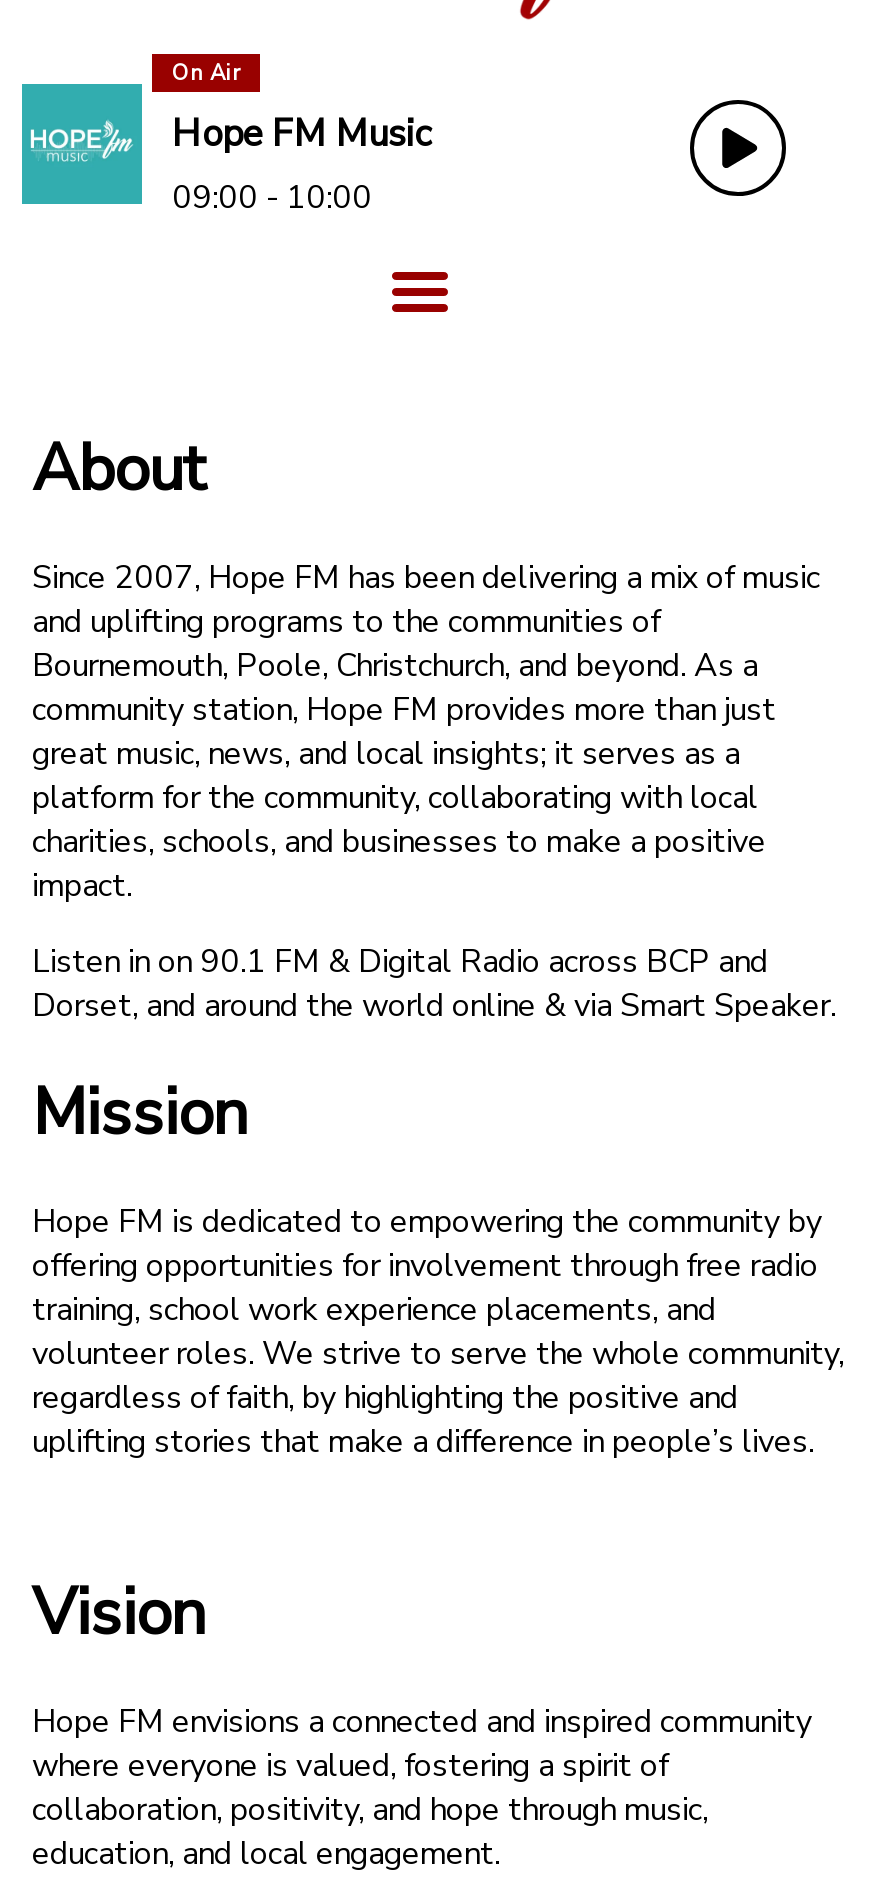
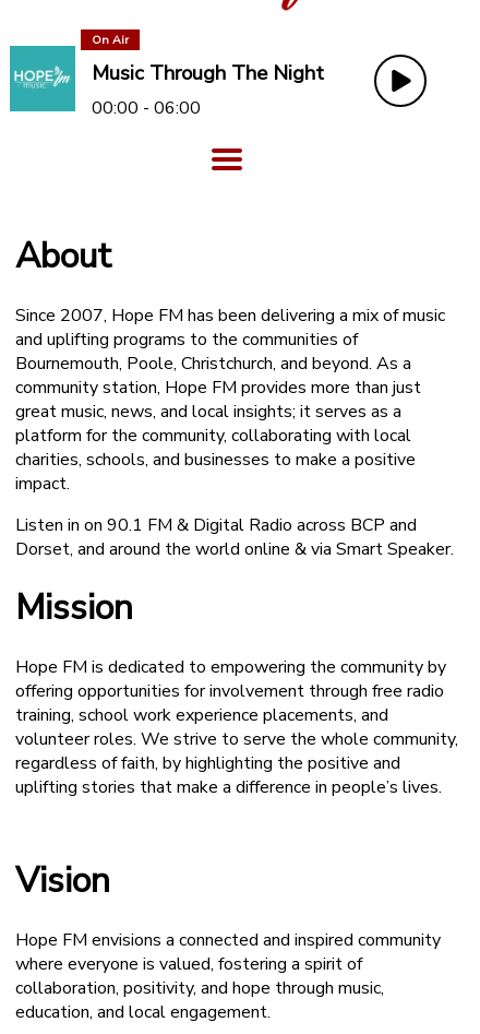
[172,108,432,220] Hope FM Music | 09:00 - 10:00 -> [92,59,324,120] Music Through The Night | 00:00 - 06:00

